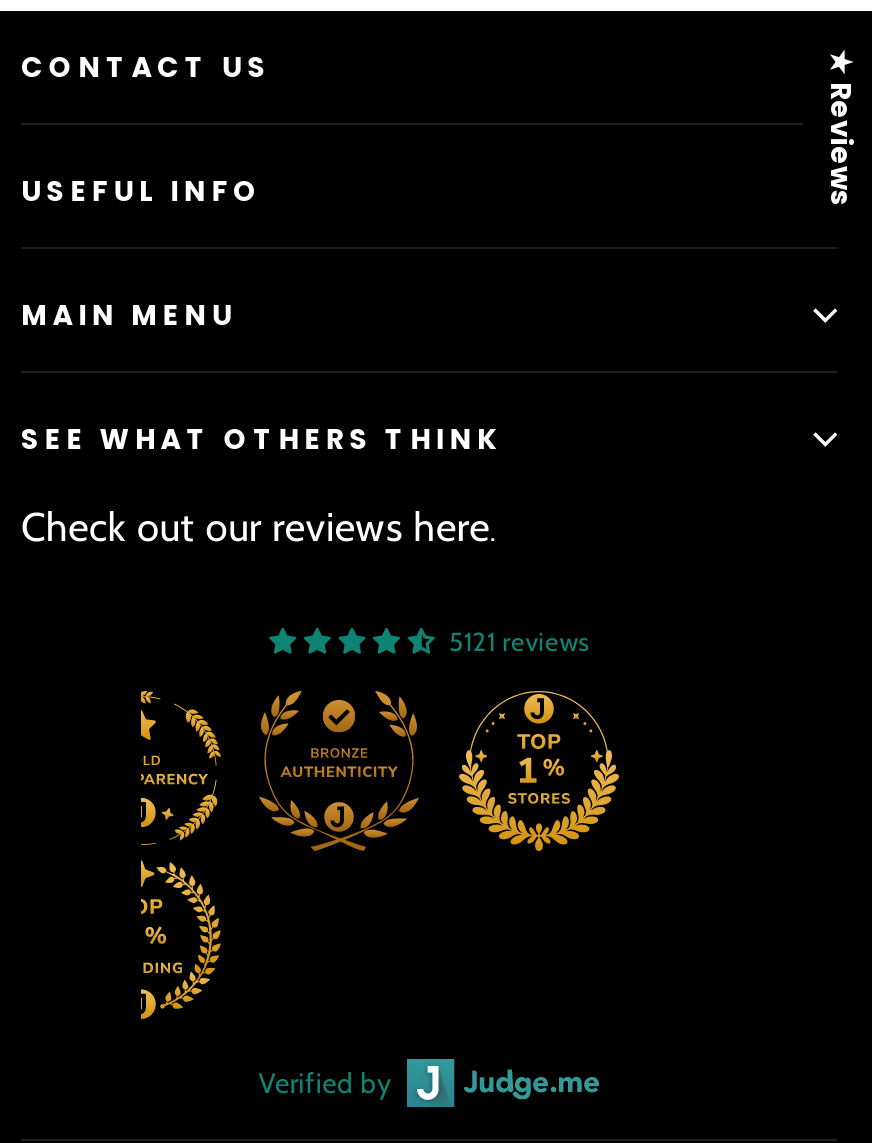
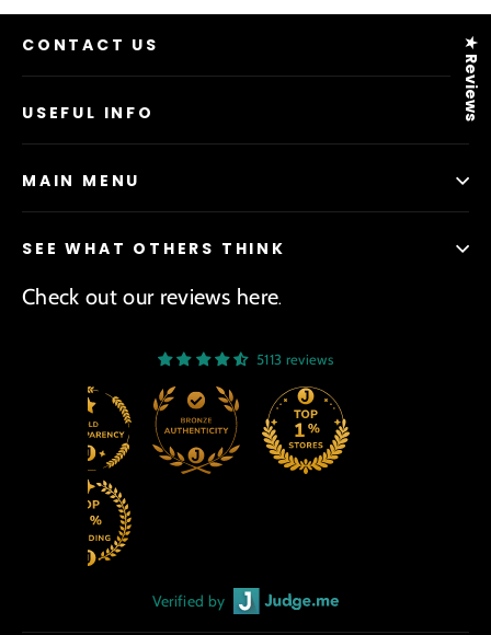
[449,624,589,656] 5121 reviews -> [256,350,333,368] 5113 reviews

